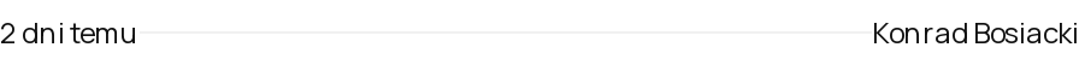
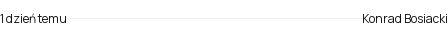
[0,13,140,54] 2 dni temu -> [0,10,67,27] 1 dzień temu

